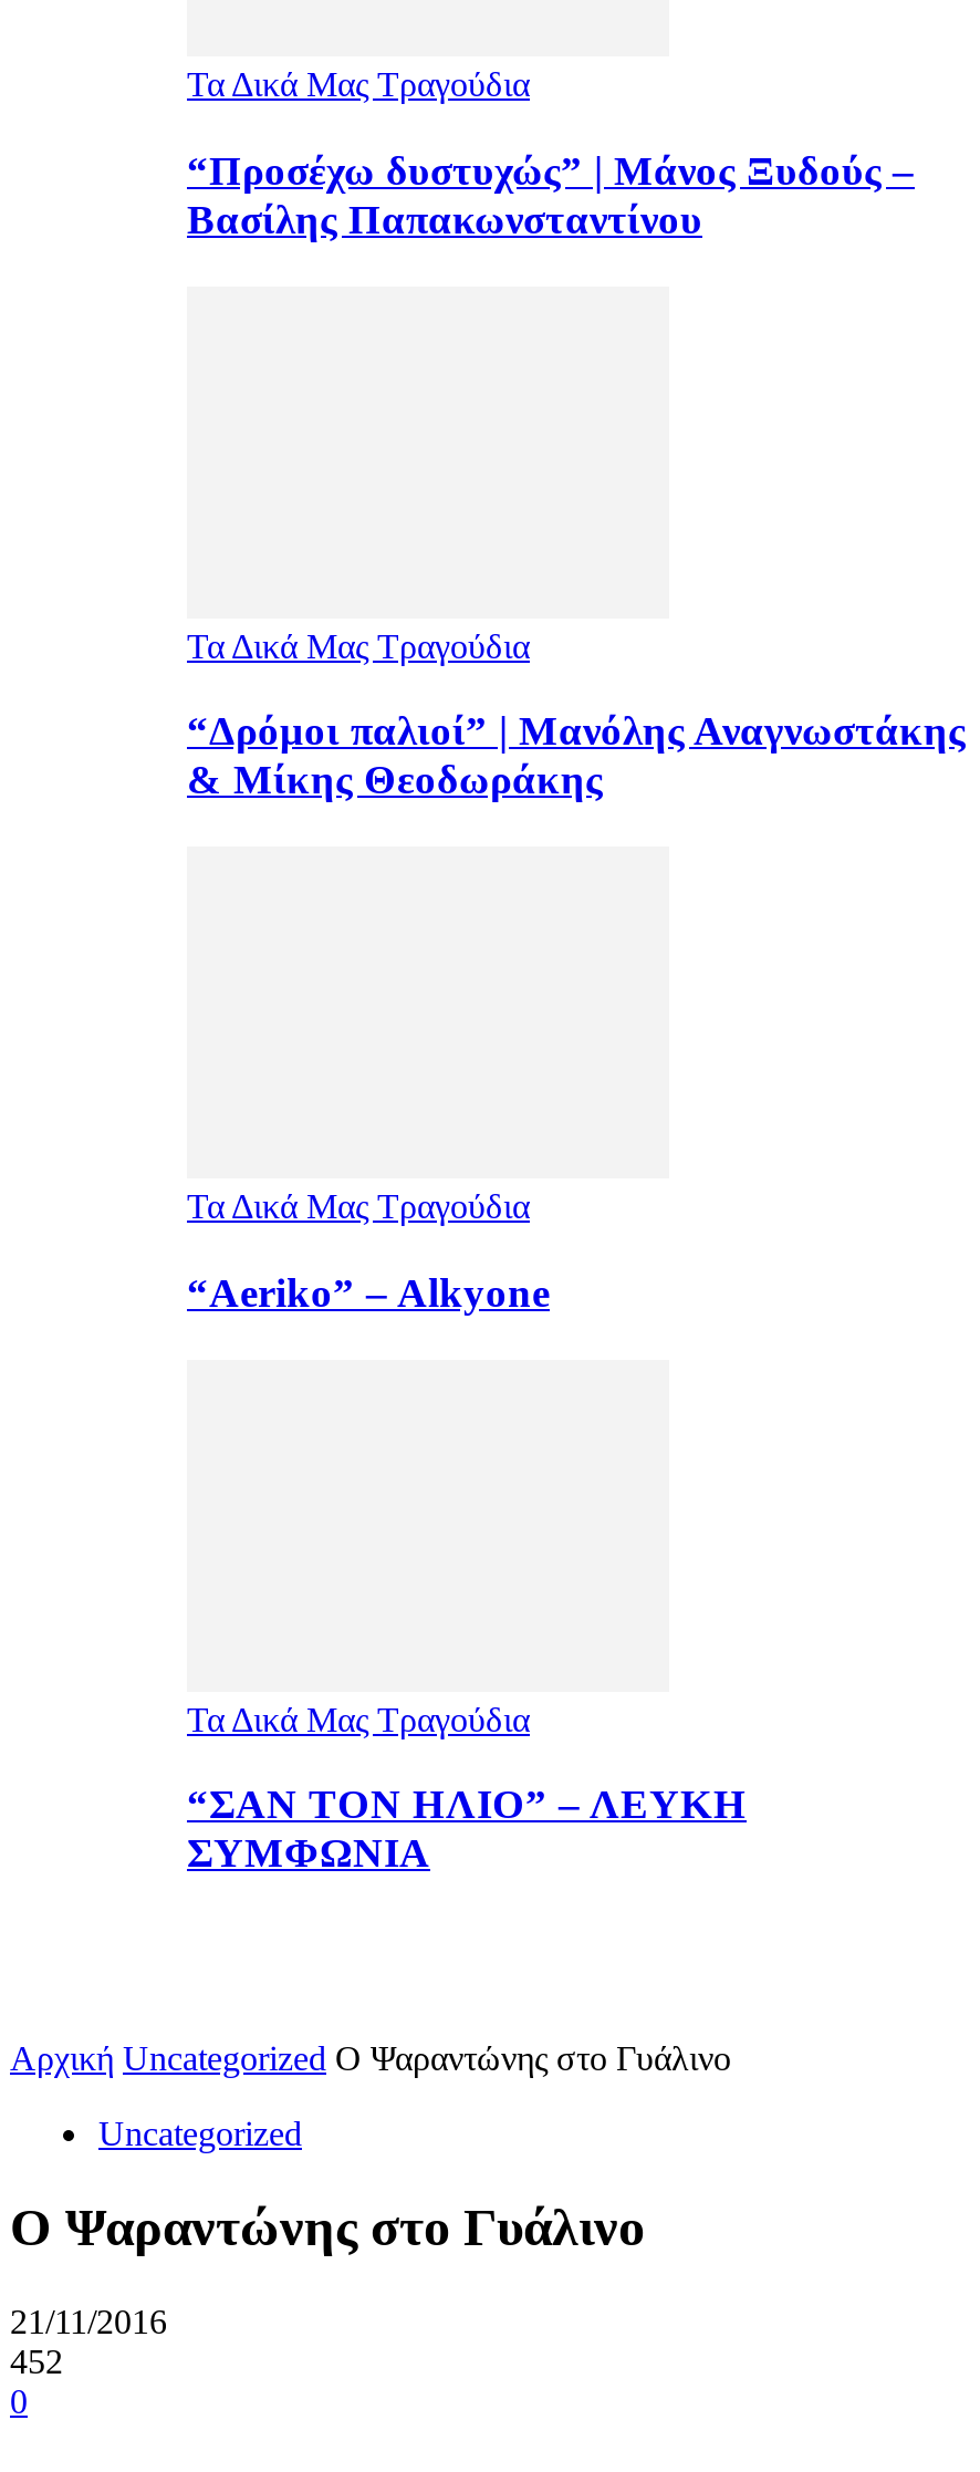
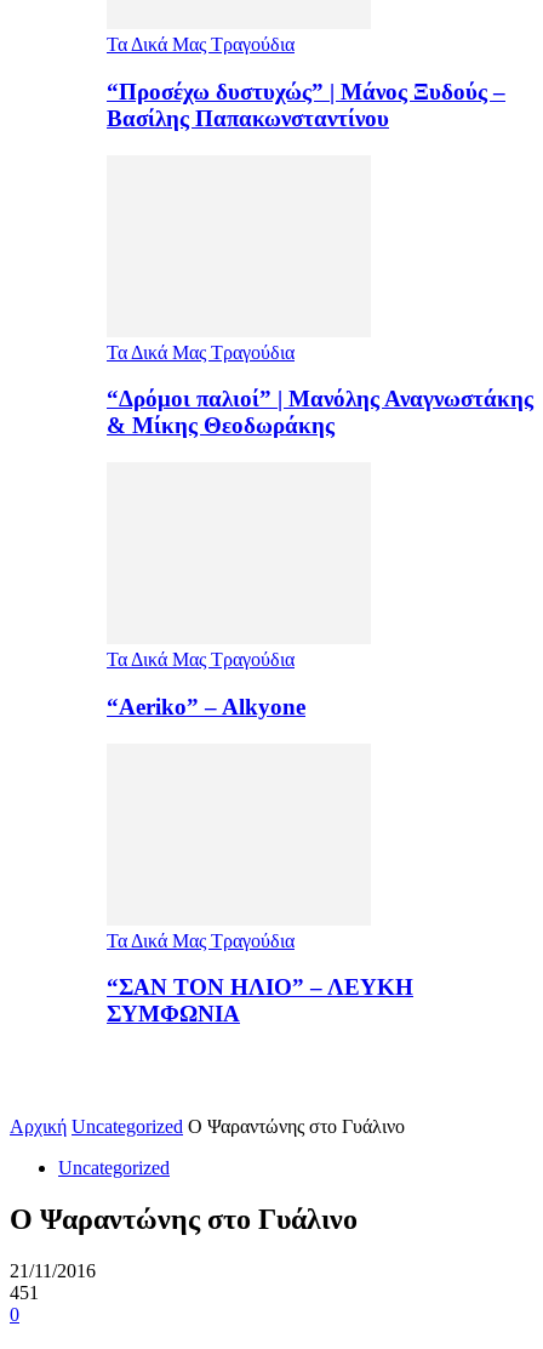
[10,2342,63,2380] 452 -> [10,1282,39,1303] 451

